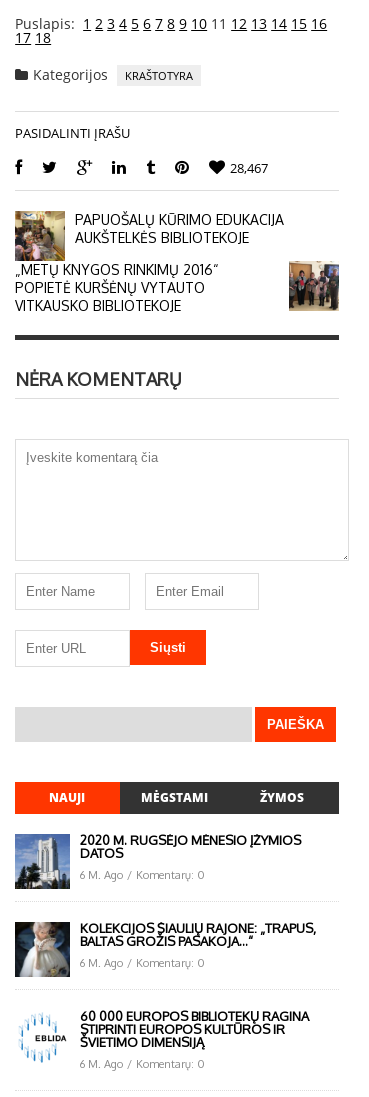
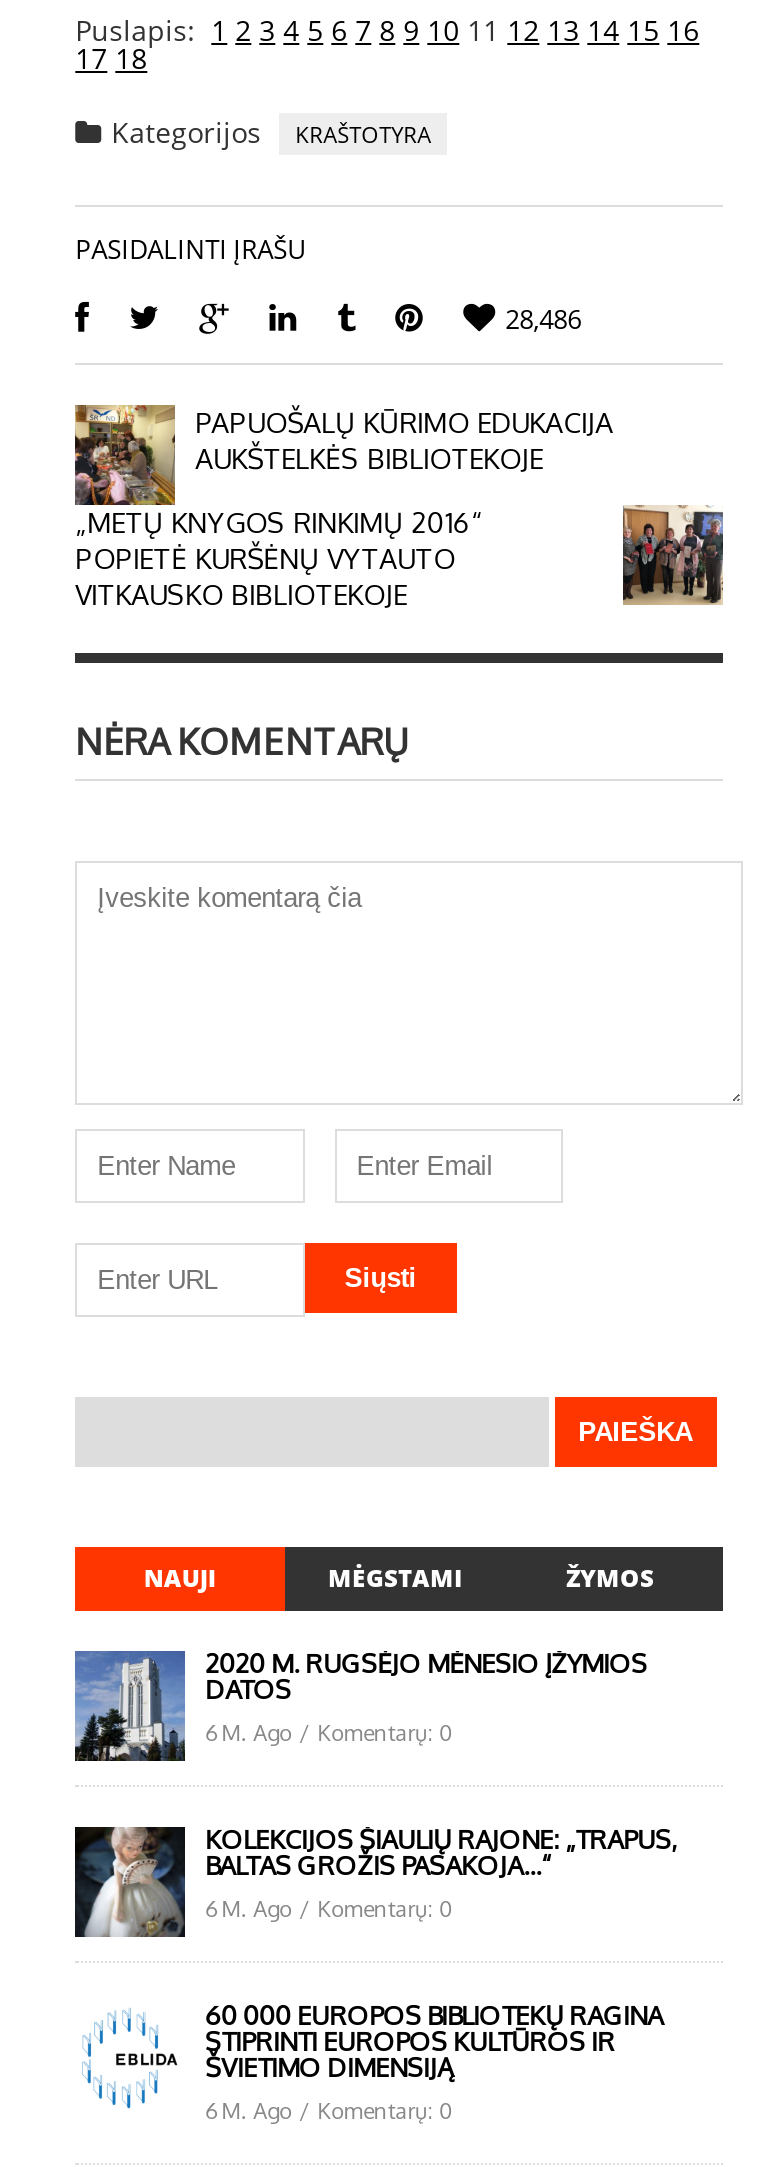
[230,159,268,177] 28,467 -> [505,301,581,337] 28,486

